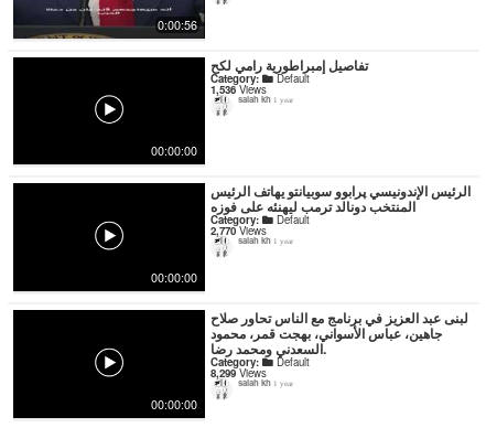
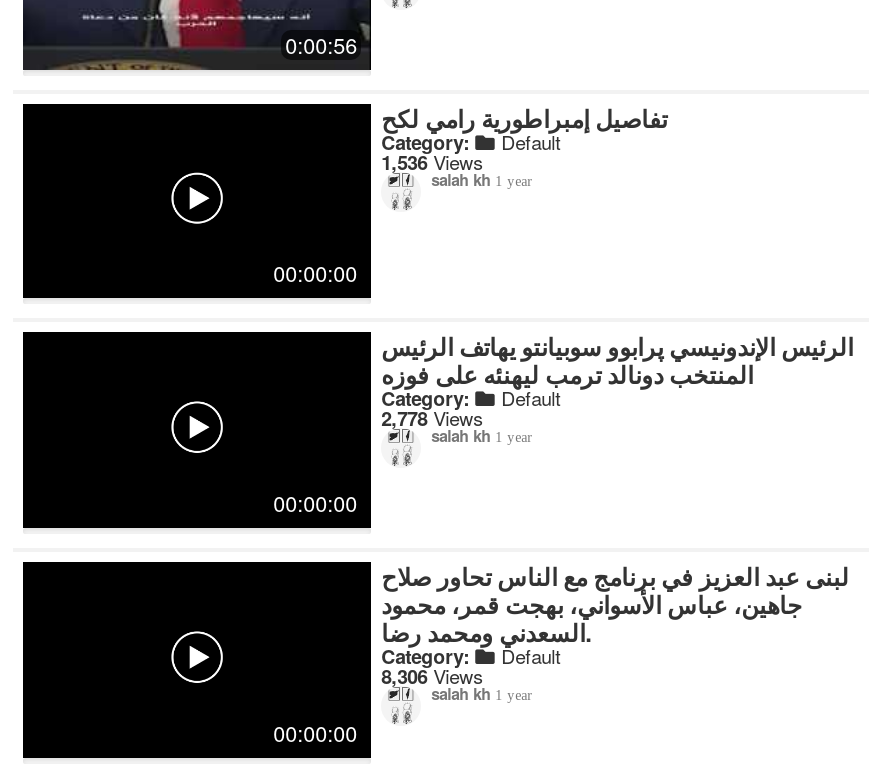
[211,223,267,239] 2,770Views -> [381,405,483,433] 2,778Views
[211,366,267,381] 8,299Views -> [381,663,483,691] 8,306Views

